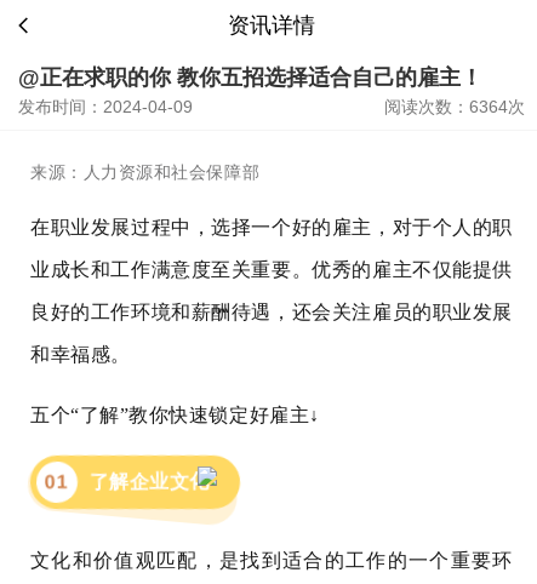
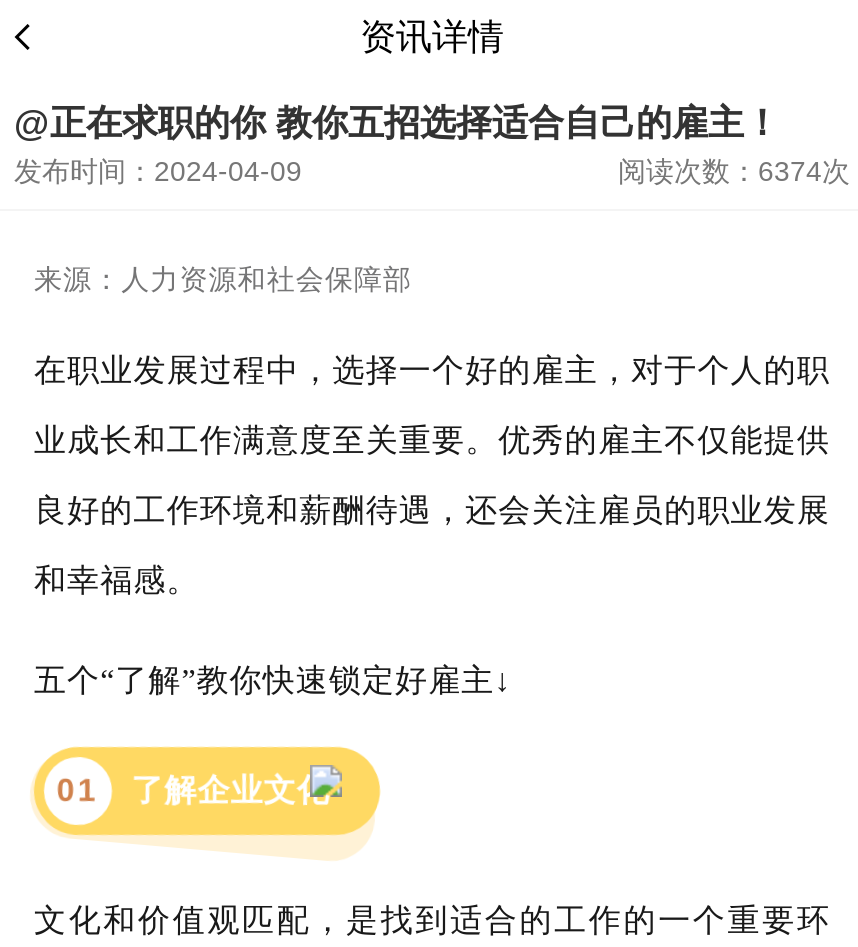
[384,97,525,116] 阅读次数：6364次 -> [618,155,850,187] 阅读次数：6374次

